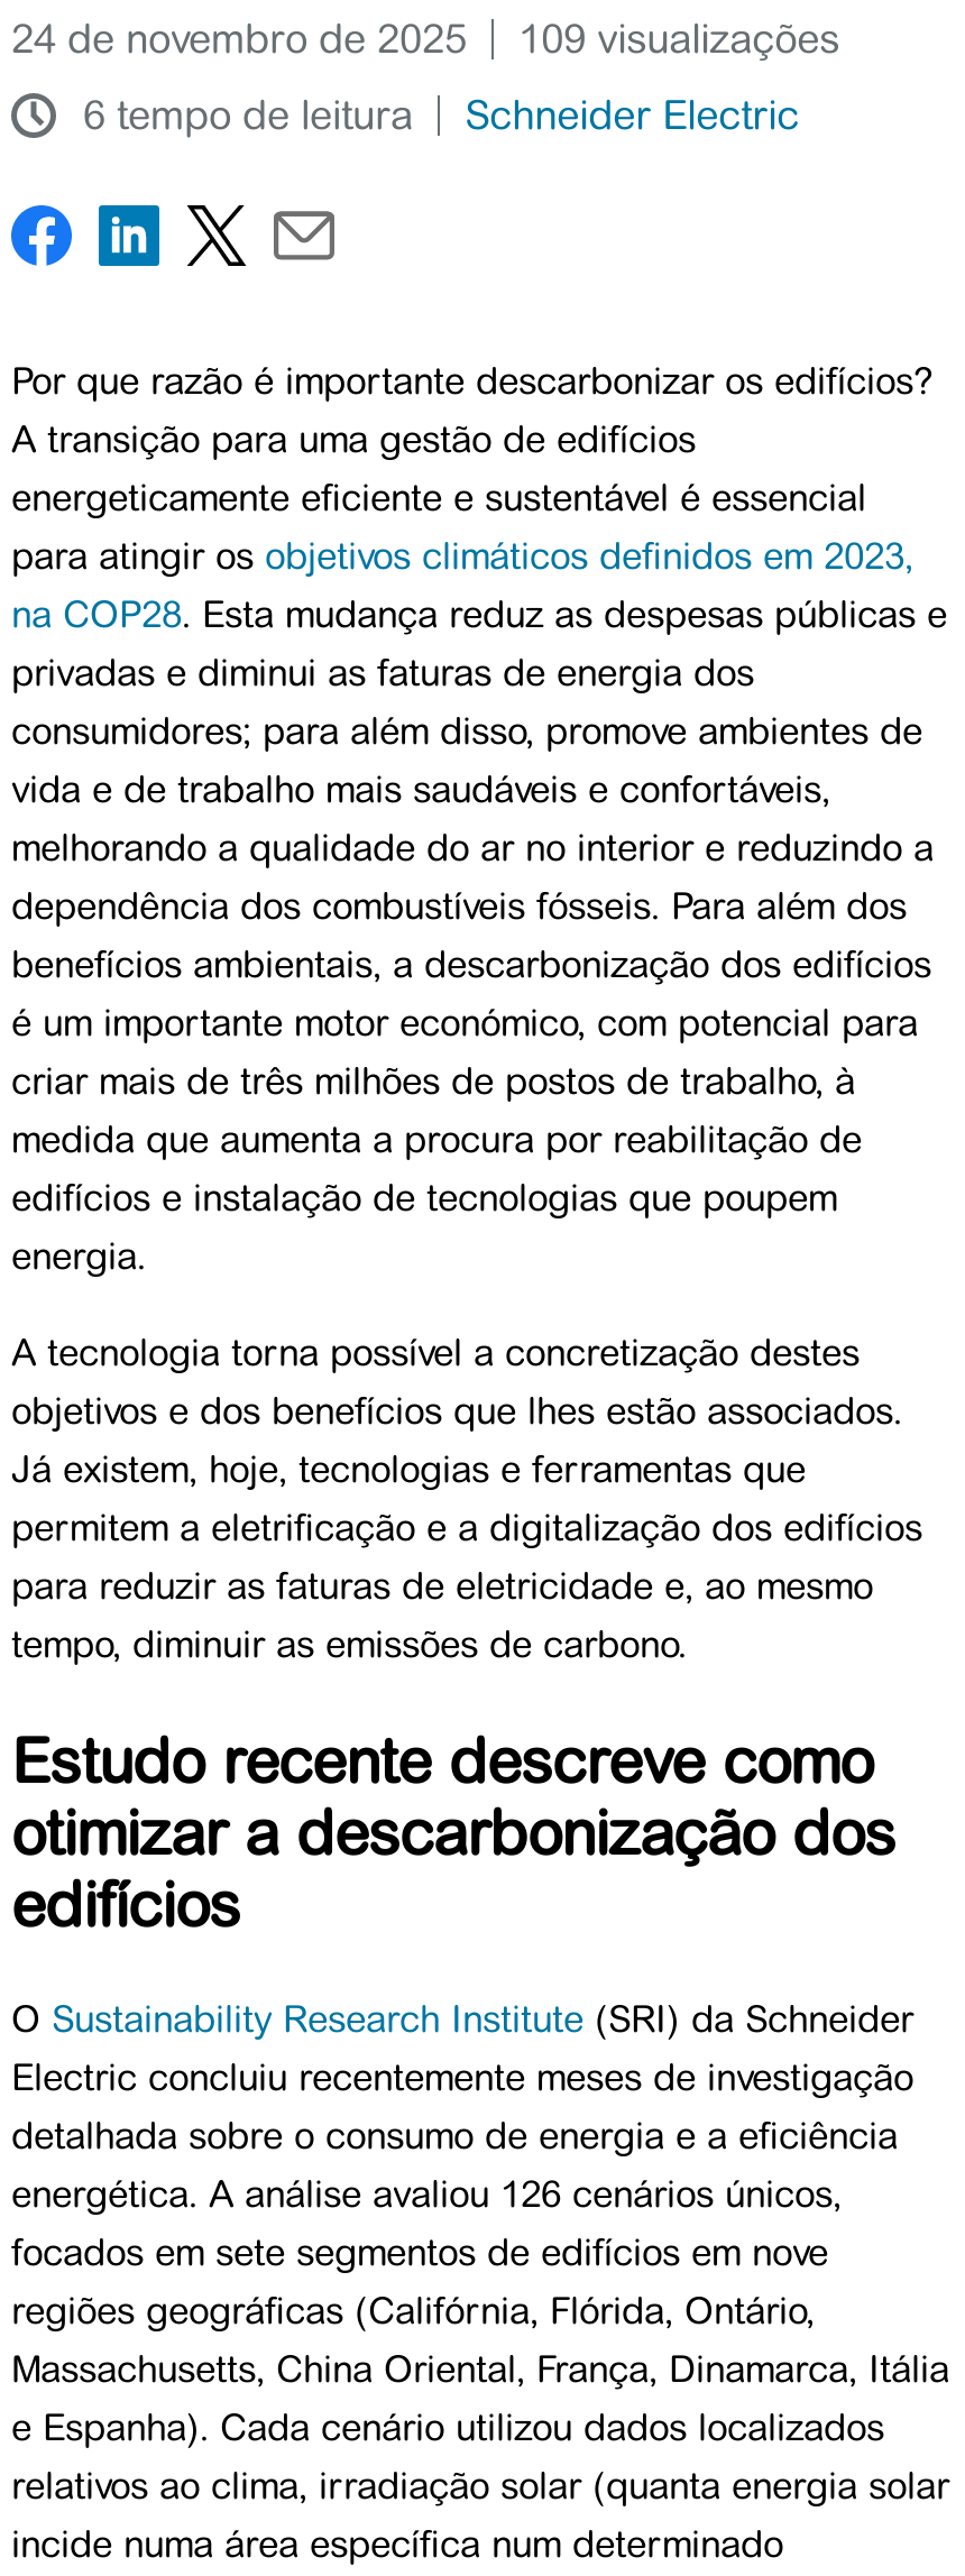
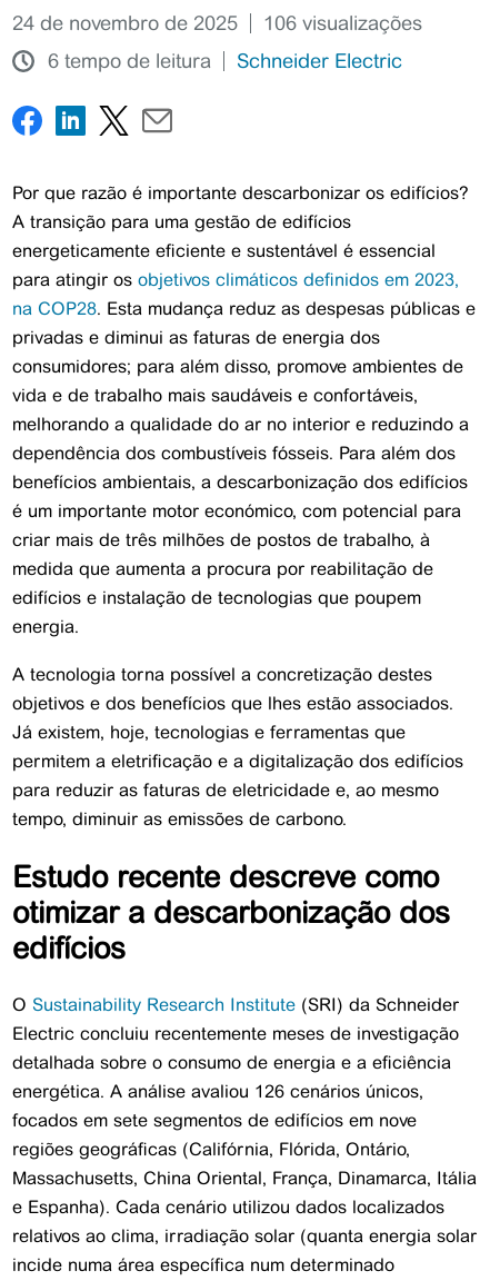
[519,15,840,62] 109 visualizações -> [263,11,422,34] 106 visualizações

